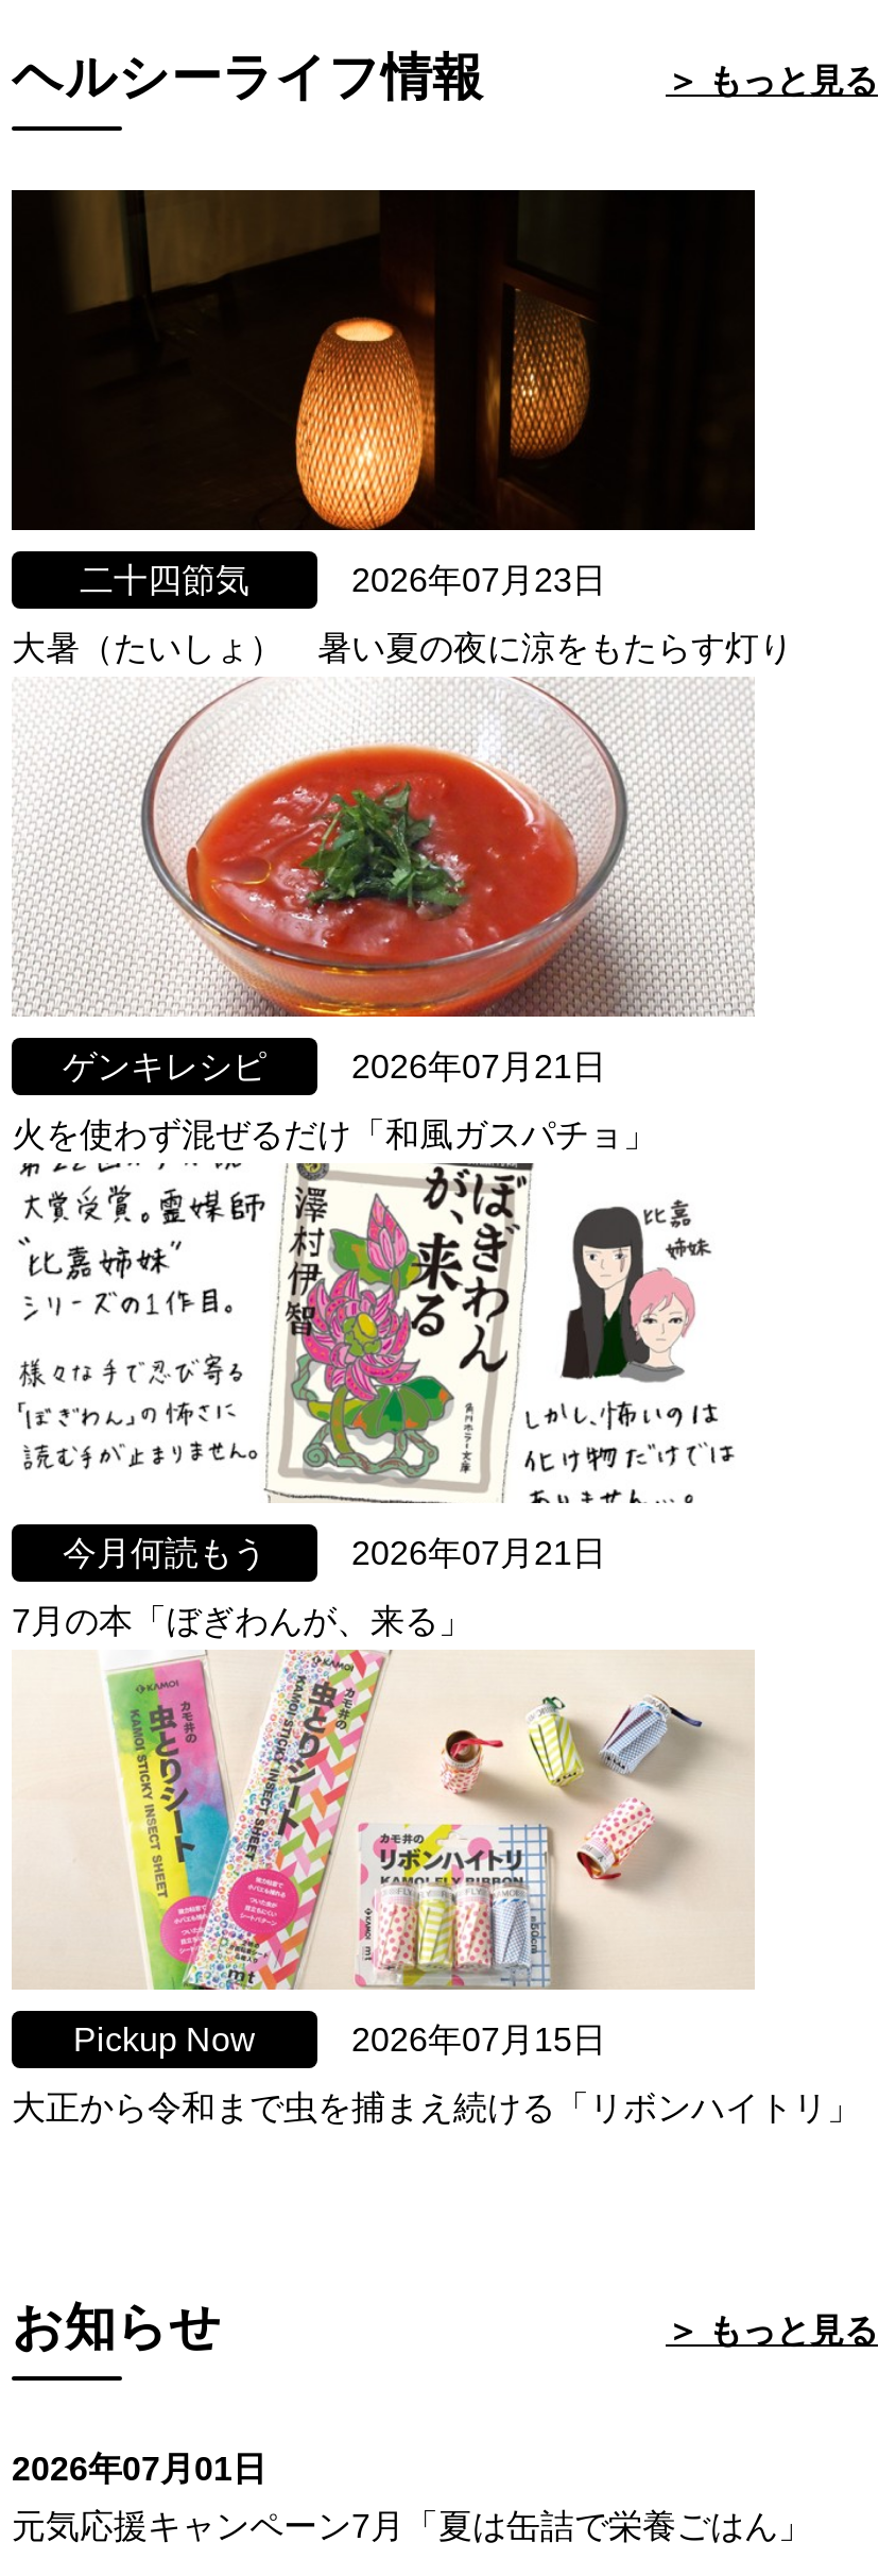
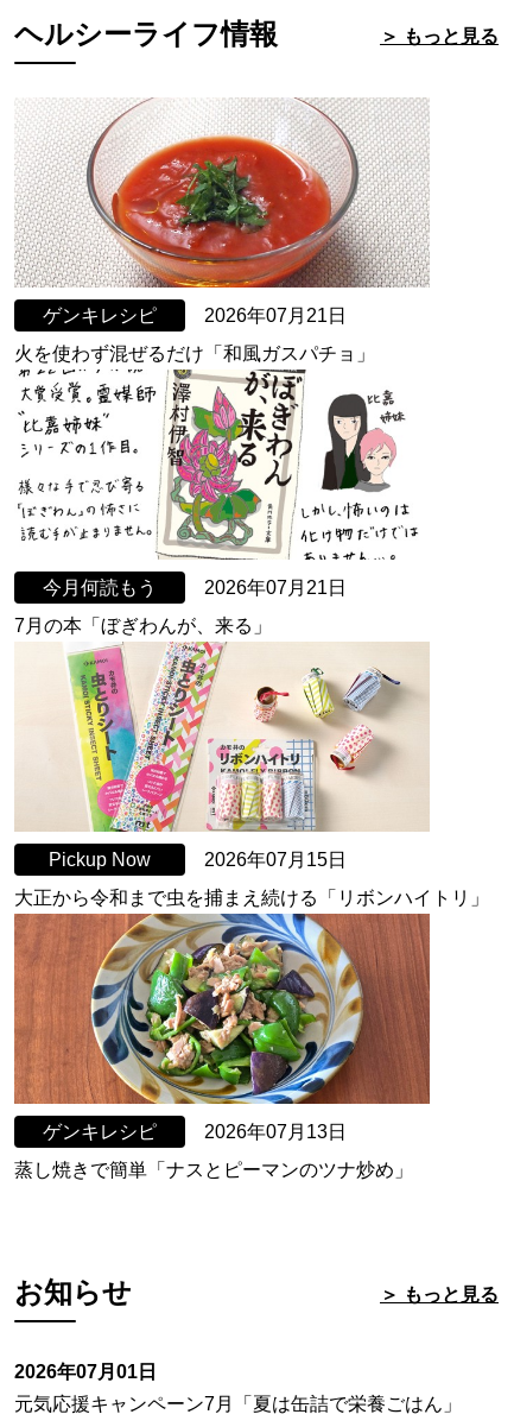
[10,188,793,665] [image] | 二十四節気 | 2026年07月23日 | 大暑（たいしょ） 暑い夏の夜に涼をもたらす灯り -> none
moved [10,672,861,2125] -> [13,95,489,907]: [image] | ゲンキレシピ | 2026年07月21日 | ... | 2026年07月15日 | 大正から令和まで虫を捕まえ続ける「リボンハイトリ」
none -> [13,913,430,1180] [image] | ゲンキレシピ | 2026年07月13日 | 蒸し焼きで簡単「ナスとピーマンのツナ炒め」

